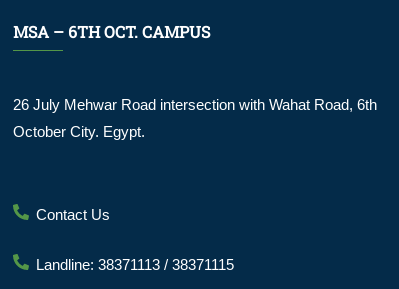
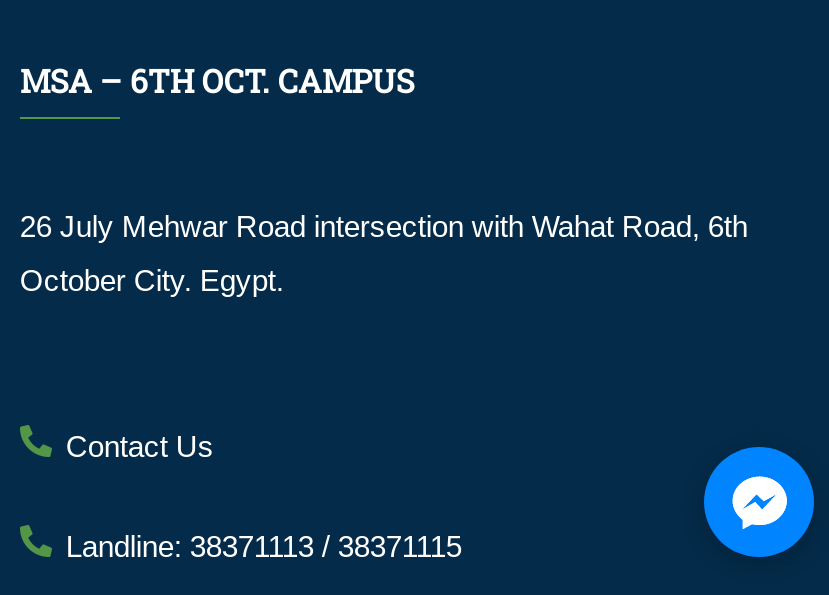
none -> [702,446,816,558] [image]

